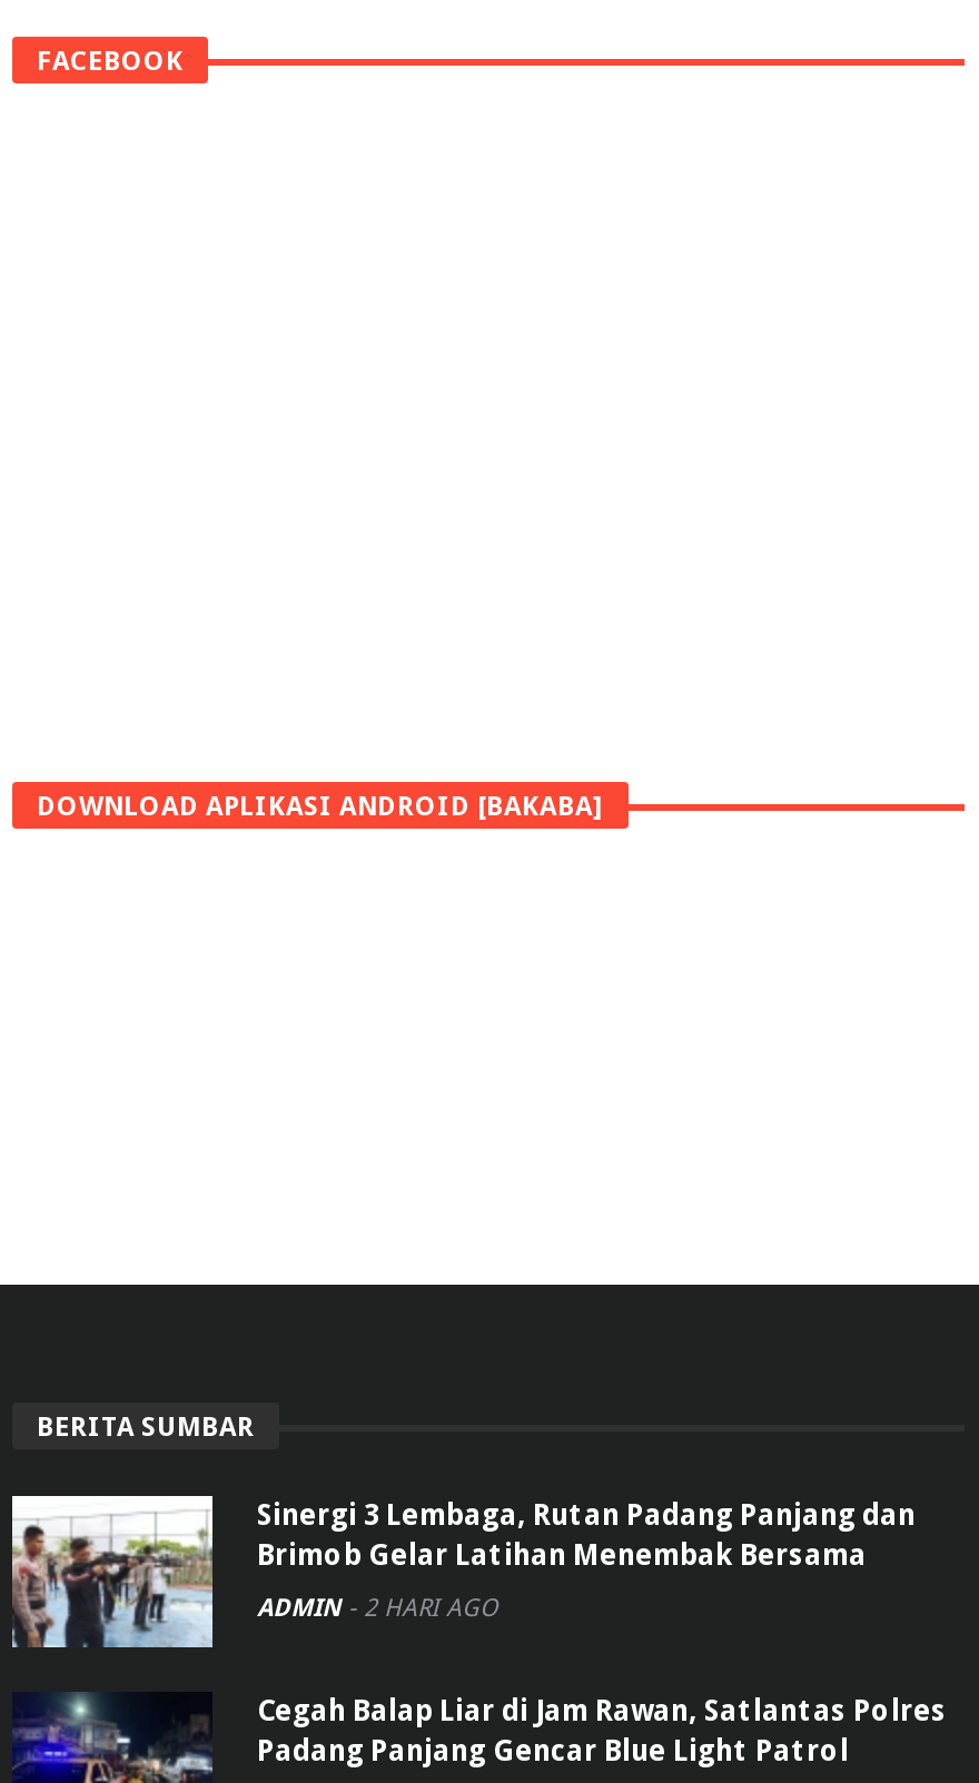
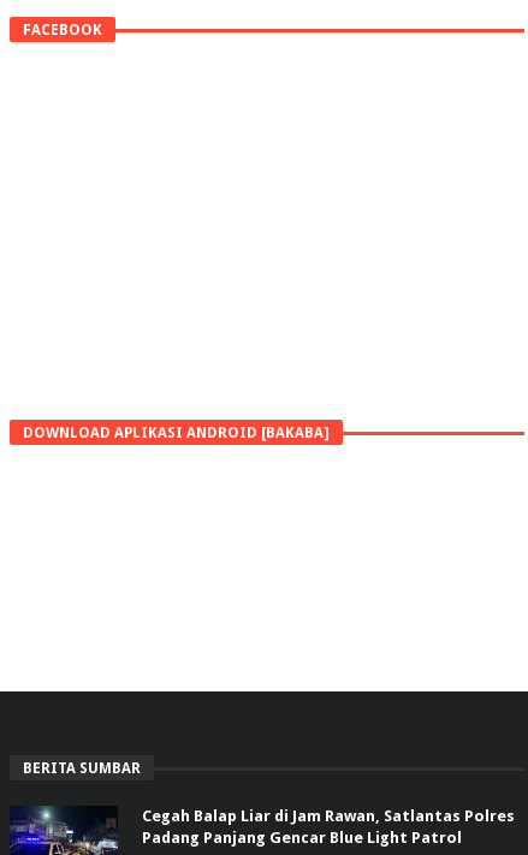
[10,1494,916,1650] [image] | Sinergi 3 Lembaga, Rutan Padang Panjang dan | Brimob Gelar Latihan Menembak Bersama | ADMIN - 2 HARI AGO -> none

